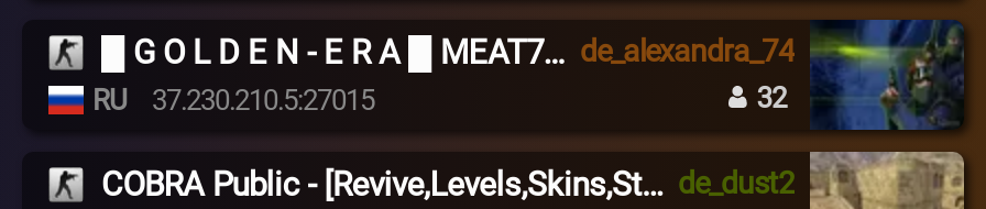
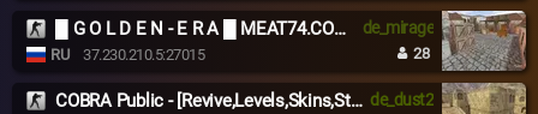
[580,18,964,130] [image] | de_alexandra_74 -> [362,10,527,72] [image] | de_mirage
[751,81,786,114] 32 -> [410,44,429,62] 28

